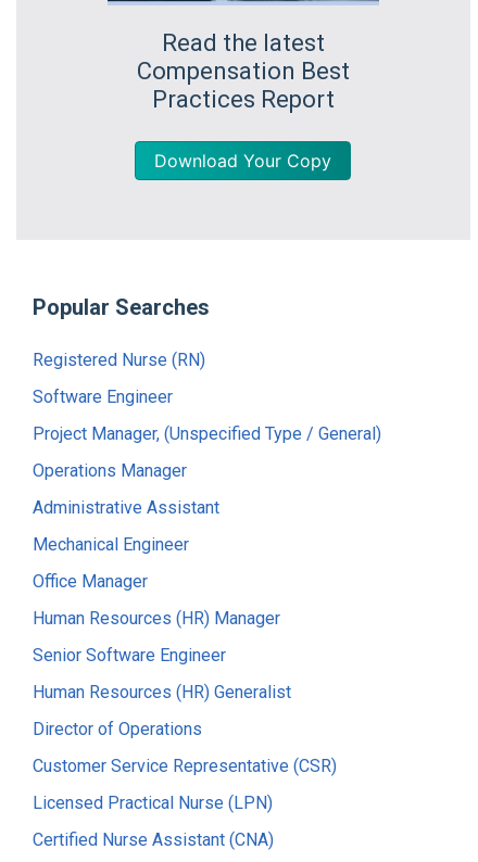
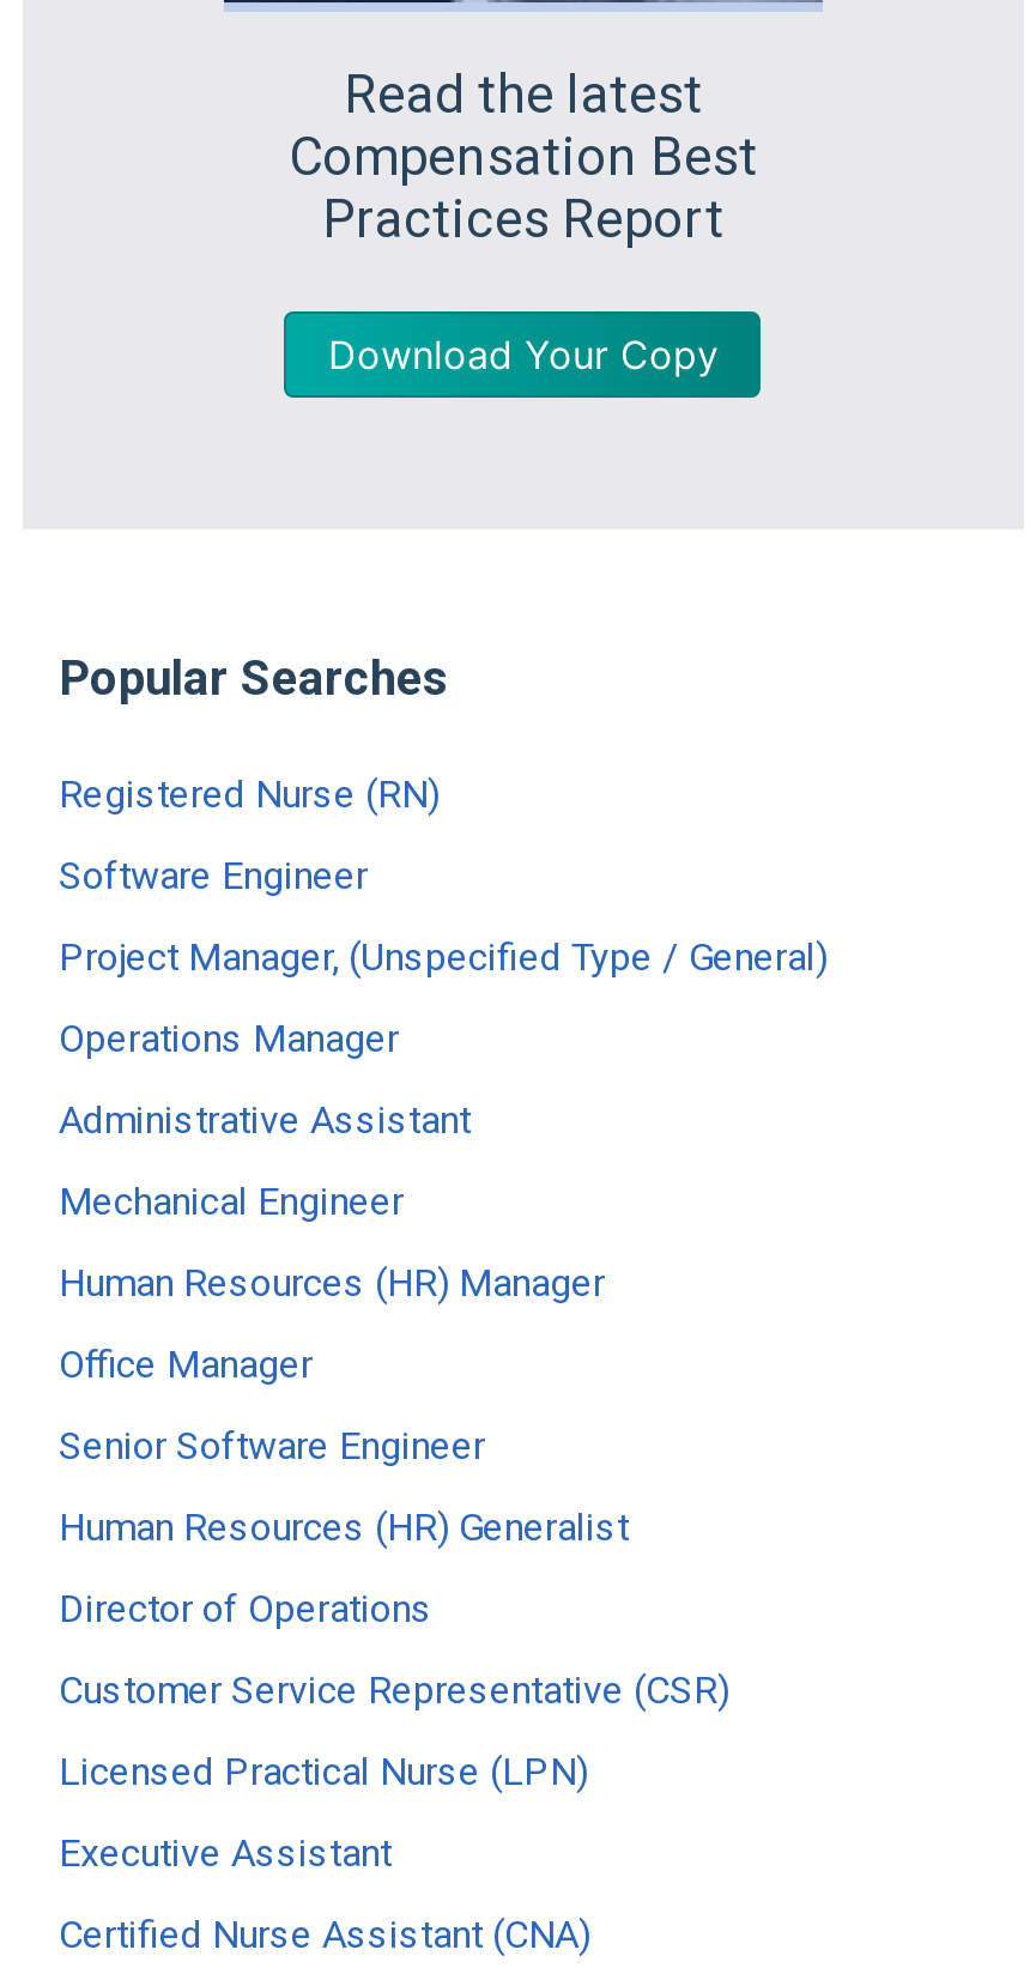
moved [33,608,280,629] -> [59,1261,605,1307]: Human Resources (HR) Manager
none -> [59,1831,392,1877] Executive Assistant

